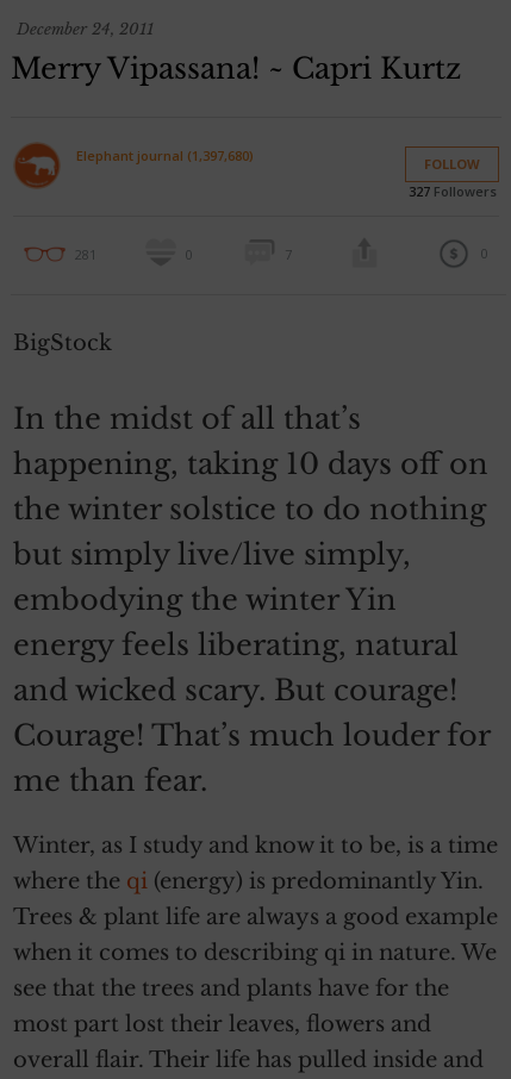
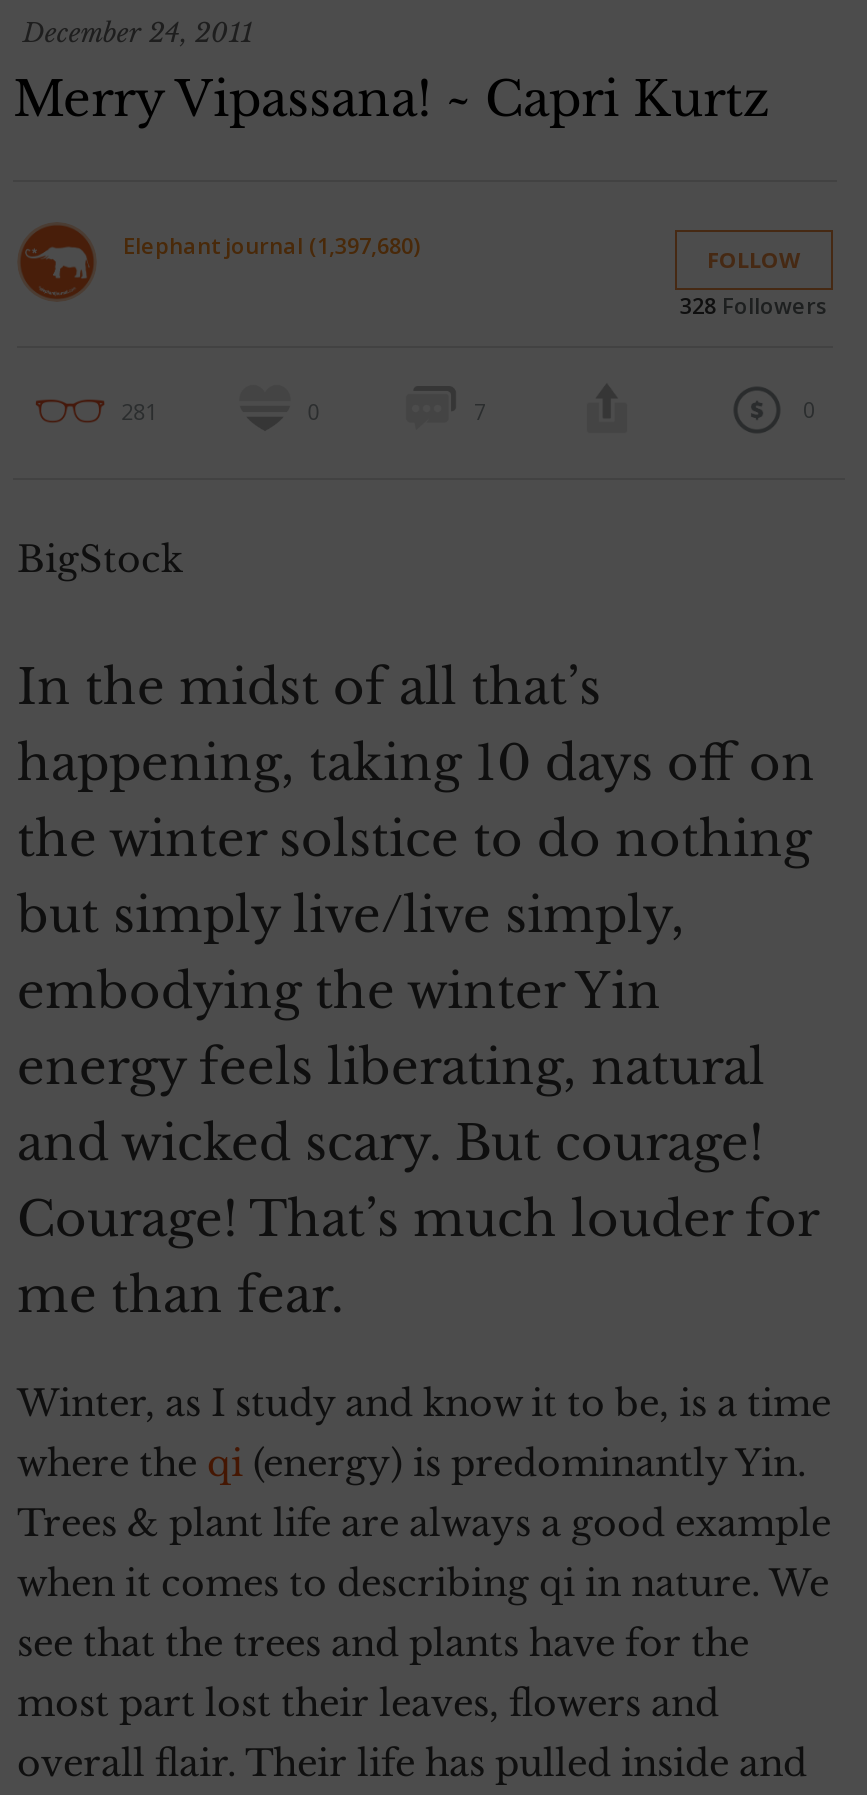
[408,182,496,200] 327Followers -> [680,290,828,320] 328Followers

